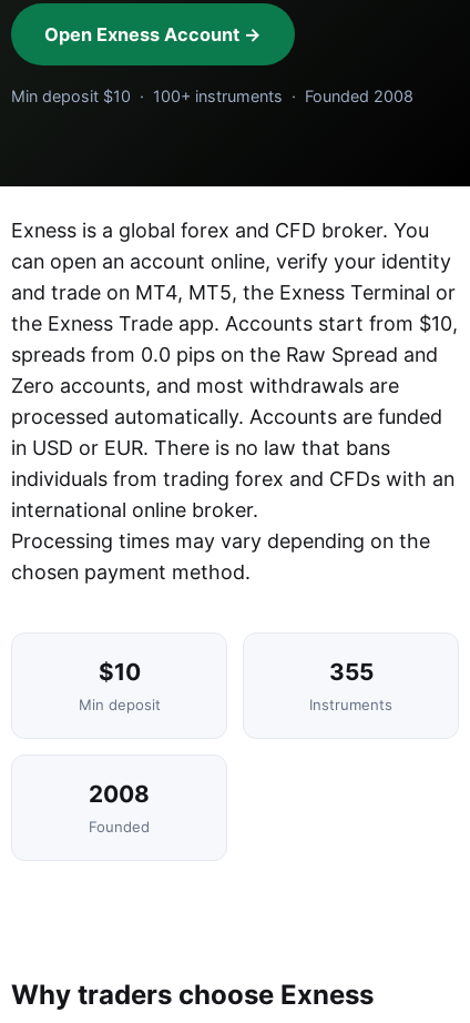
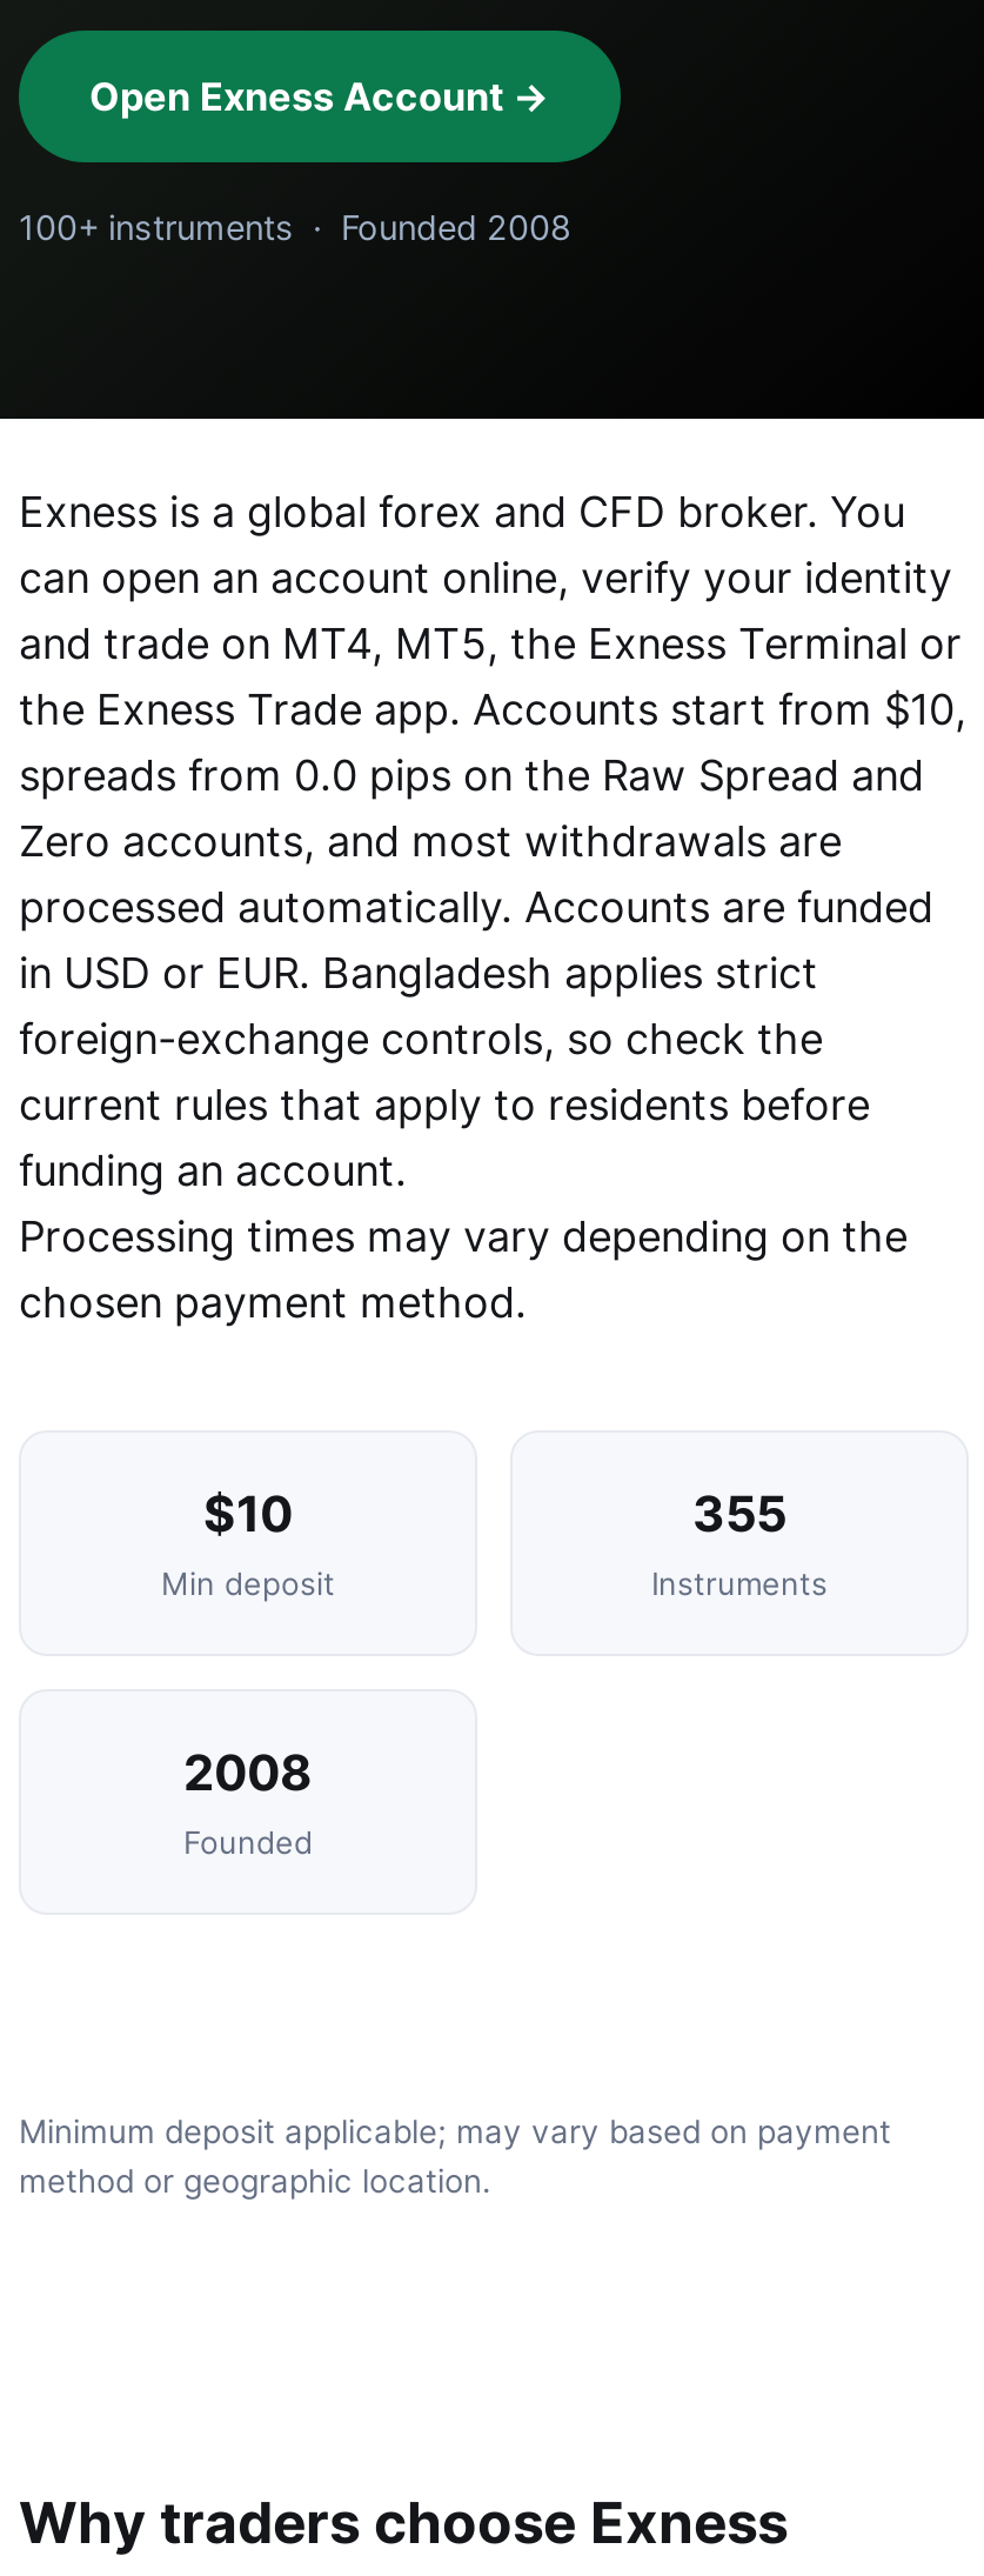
[11,86,413,105] Min deposit $10 · 100+ instruments · Founded 2008 -> [19,206,571,246] 100+ instruments · Founded 2008
[11,436,454,521] in USD or EUR. There is no law that bans | individuals from trading forex and CFDs with an | international online broker. -> [19,948,870,1195] in USD or EUR. Bangladesh applies strict | foreign-exchange controls, so check the | current rules that apply to residents before | funding an account.
none -> [19,2112,891,2199] Minimum deposit applicable; may vary based on payment | method or geographic location.

